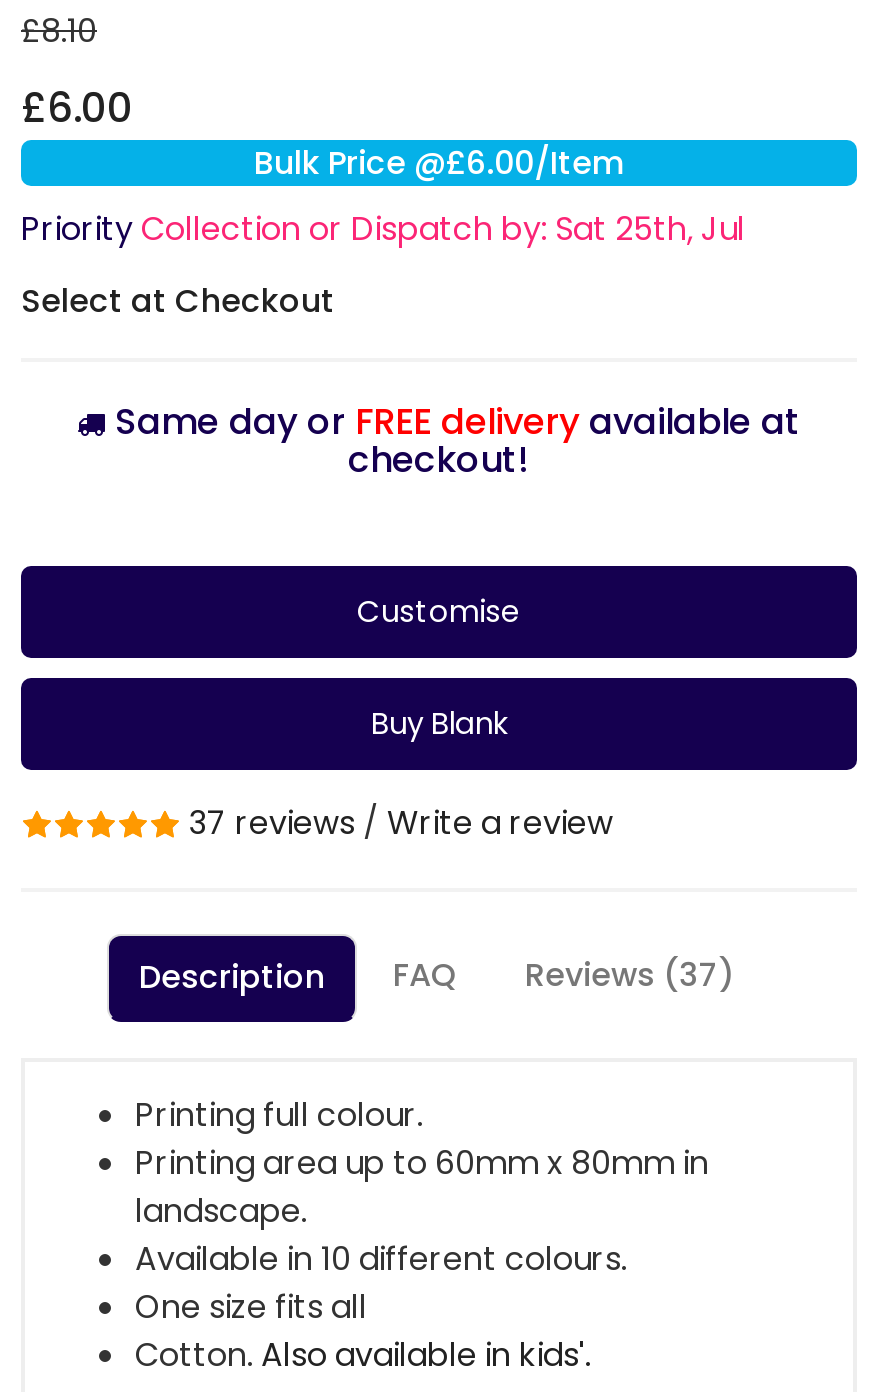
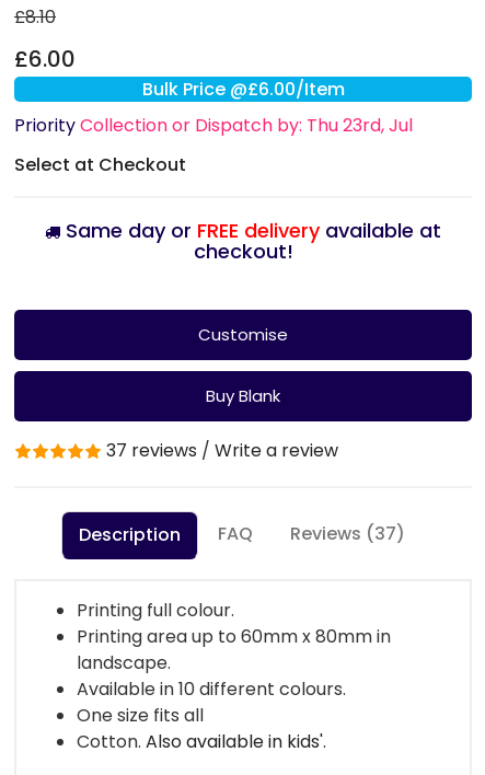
[21,206,745,252] Priority Collection or Dispatch by: Sat 25th, Jul -> [14,113,413,138] Priority Collection or Dispatch by: Thu 23rd, Jul

